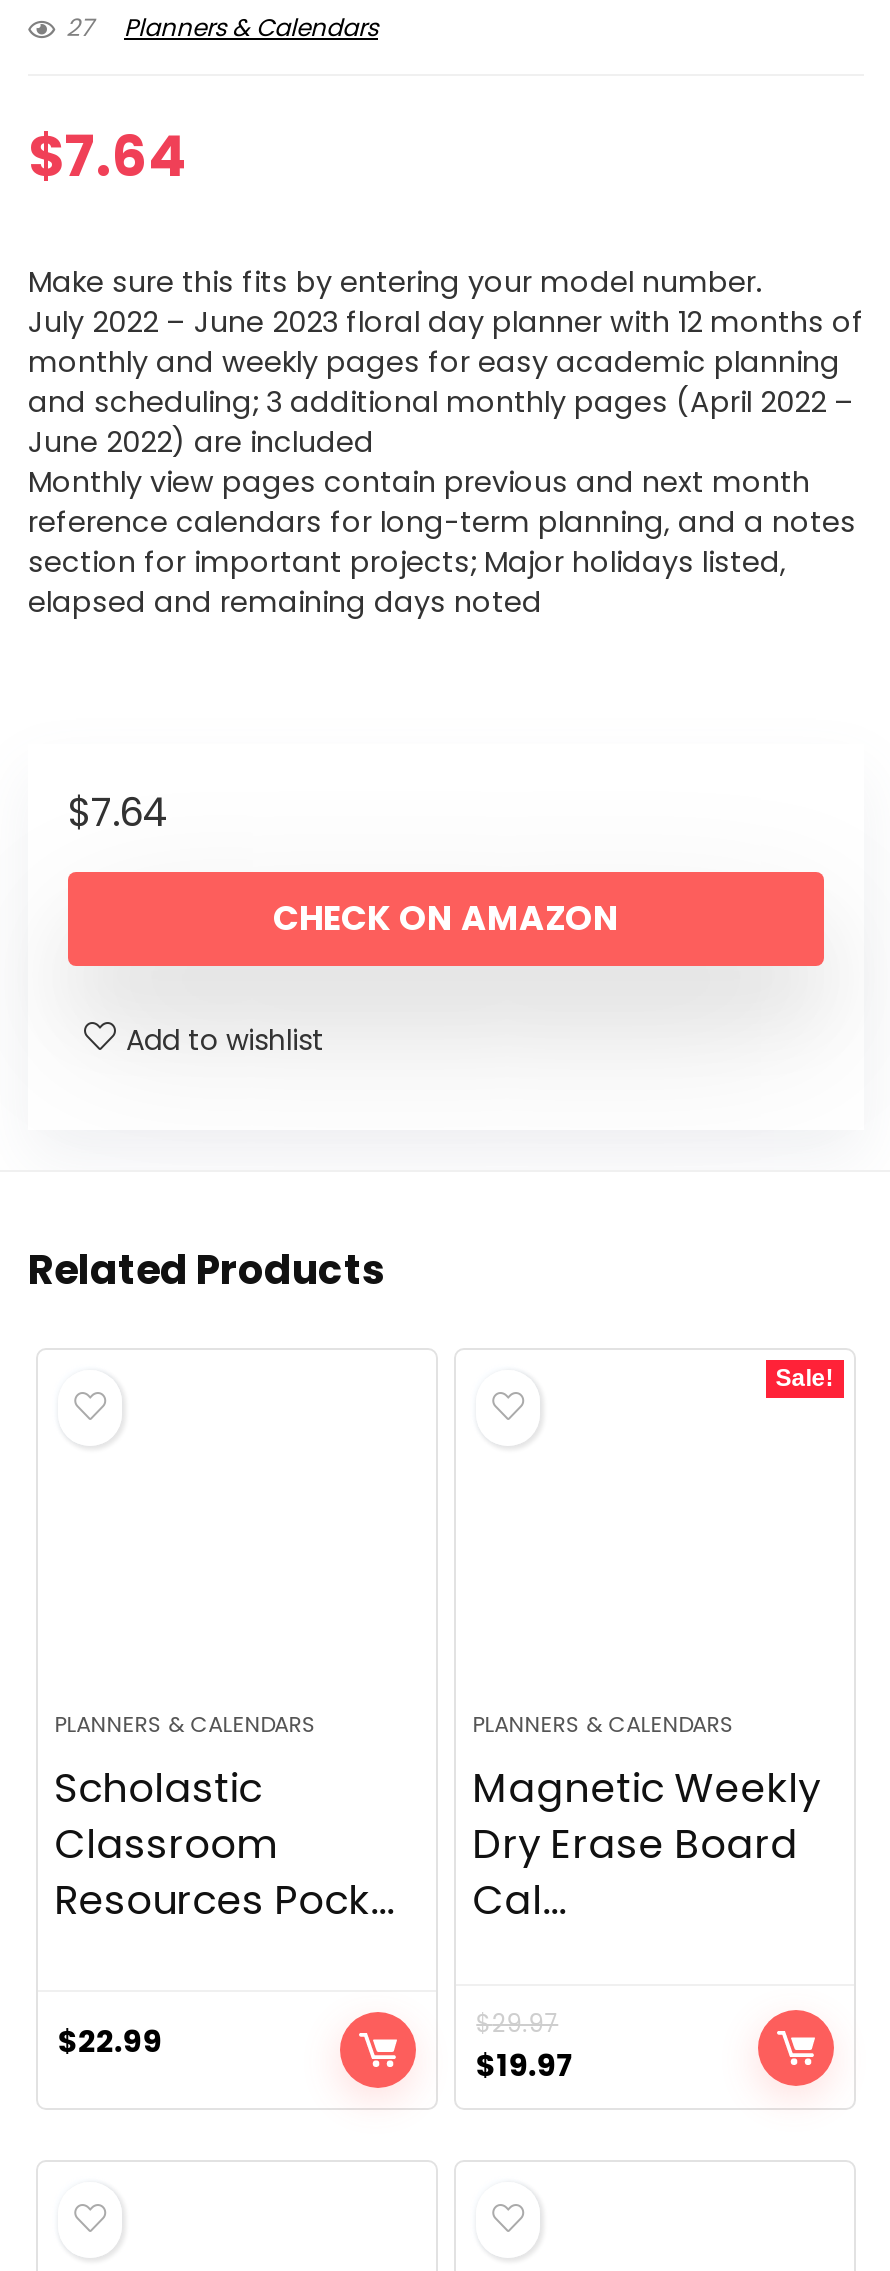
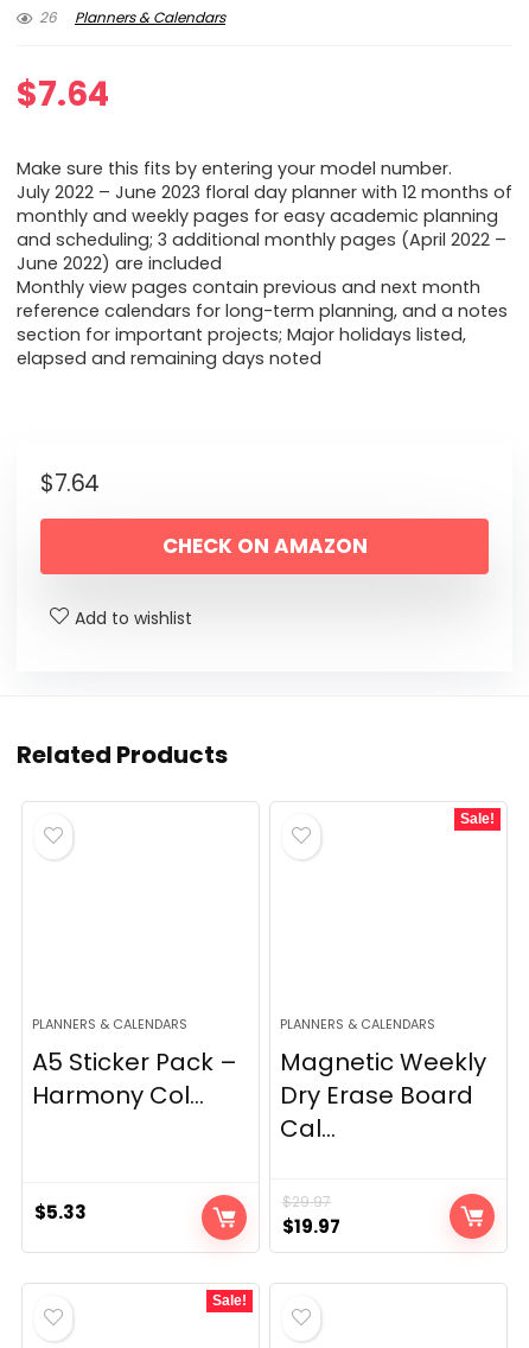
[66,10,378,44] 27 Planners & Calendars -> [39,7,225,27] 26 Planners & Calendars
[54,1760,394,1928] Scholastic | Classroom | Resources Pock... -> [32,1046,237,1112] A5 Sticker Pack – | Harmony Col...
[58,2020,162,2062] $22.99 -> [35,1200,87,1225] $5.33
none -> [212,1292,246,1309] Sale!

